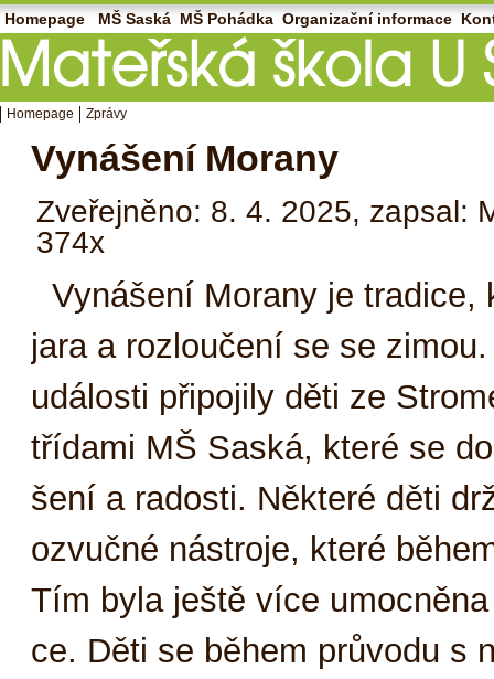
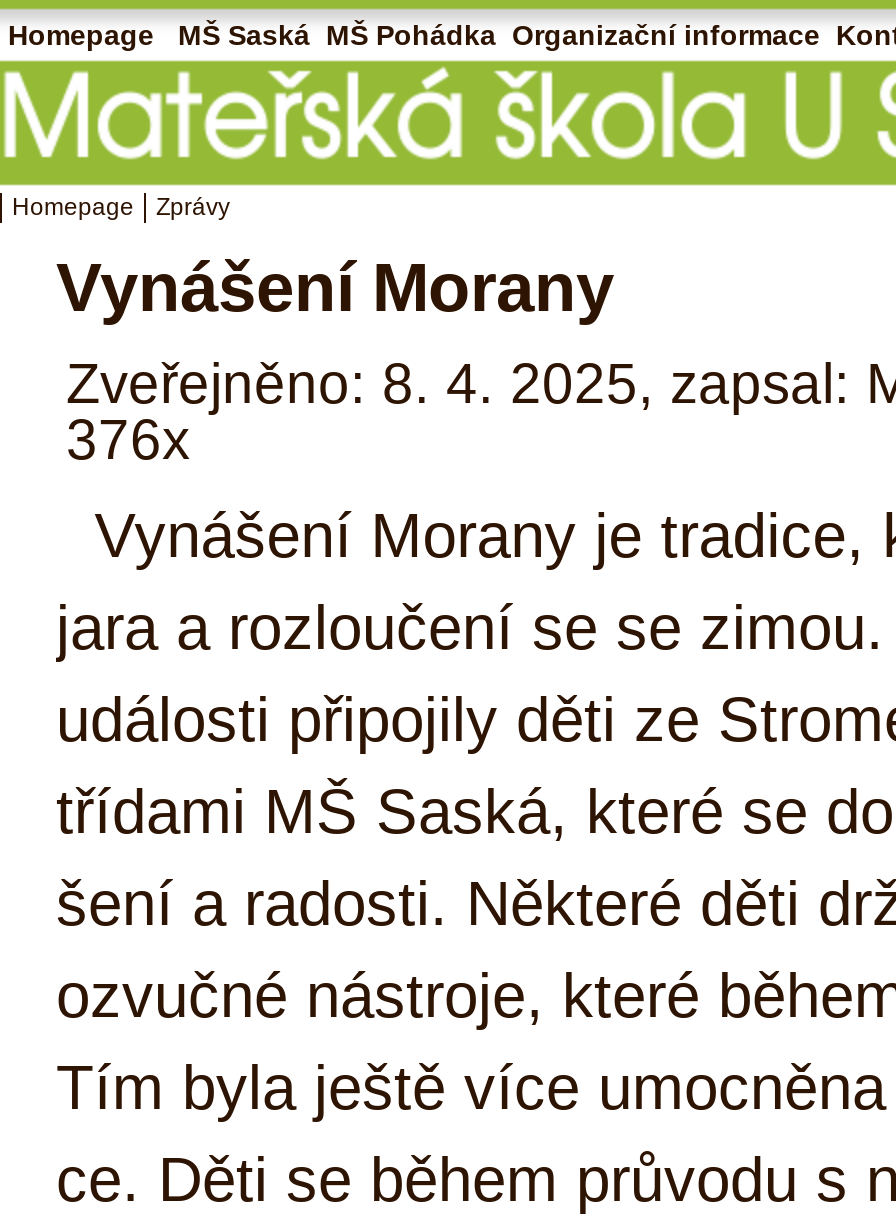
[36,225,105,259] 374x -> [66,409,190,471] 376x

